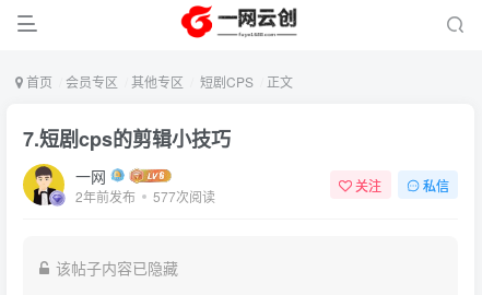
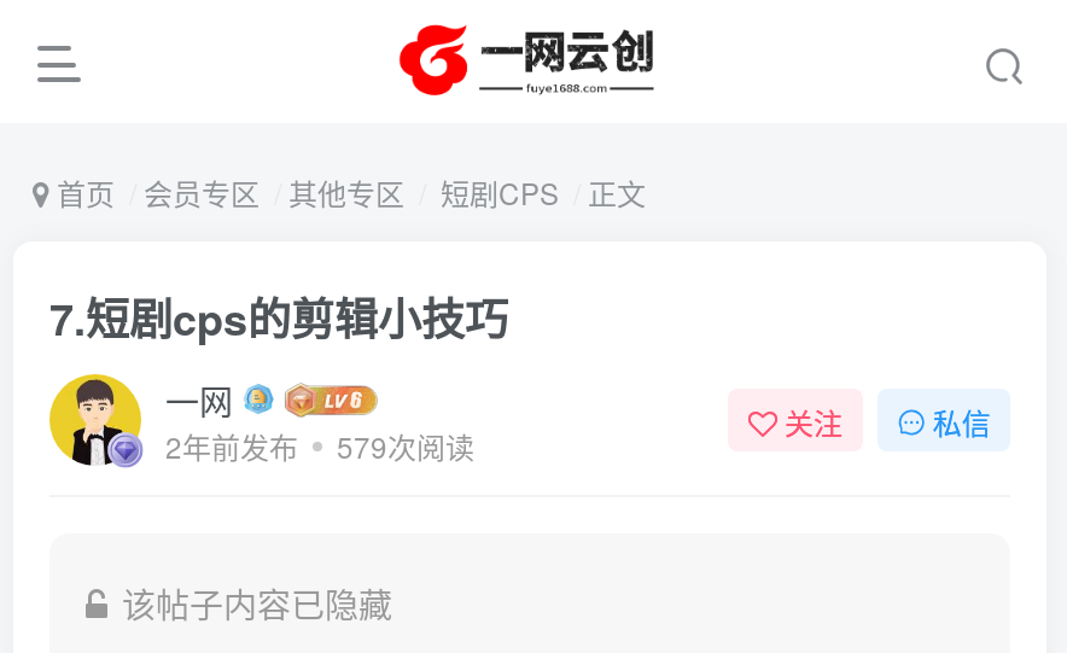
[75,186,215,205] 2年前发布 577次阅读 -> [165,424,474,465] 2年前发布 579次阅读

